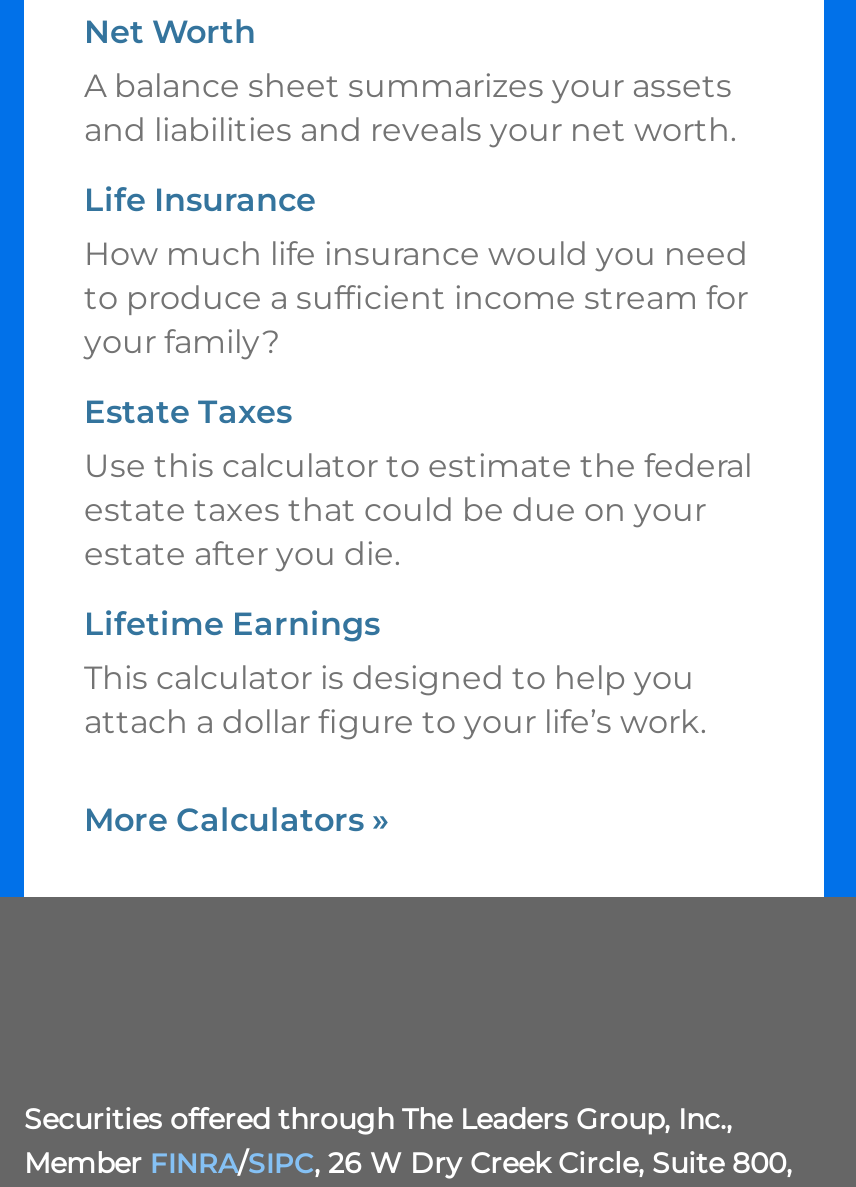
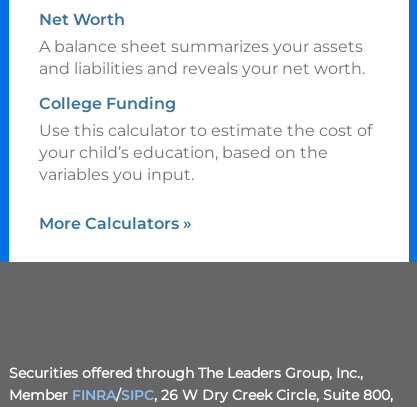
[84,180,752,740] Life Insurance | How much life insurance would you need | to produce a sufficient income stream for | your family? | Estate Taxes | Use this calculator to estimate the federal | estate taxes that could be due on your | estate after you die. | Lifetime Earnings | This calculator is designed to help you | attach a dollar figure to your life’s work. -> [39,94,372,184] College Funding | Use this calculator to estimate the cost of | your child’s education, based on the | variables you input.

